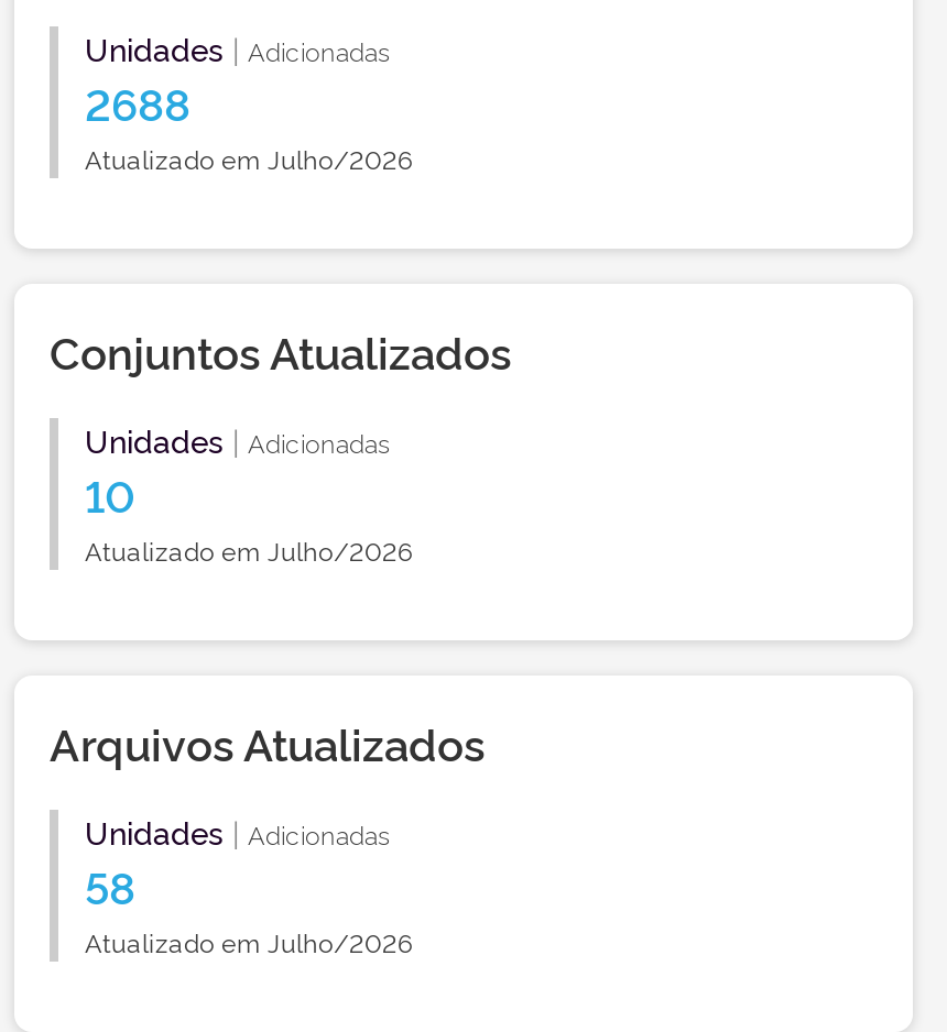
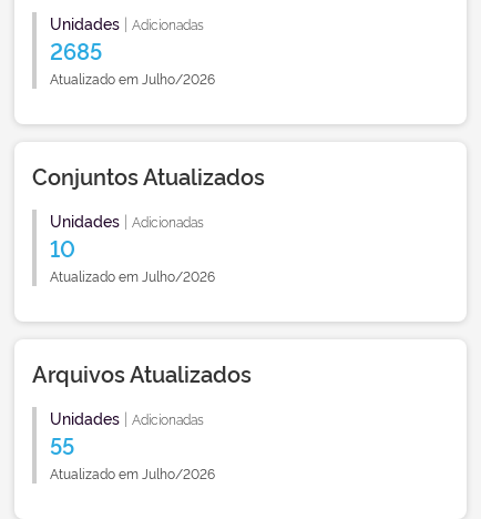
[85,69,191,131] 2688 -> [50,34,102,65] 2685
[85,853,135,914] 58 -> [50,429,74,460] 55

